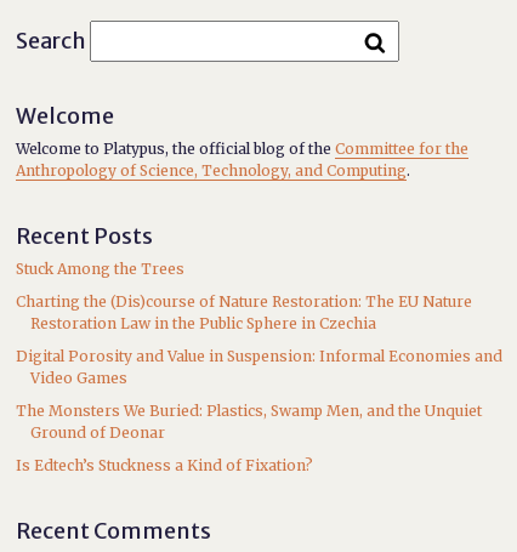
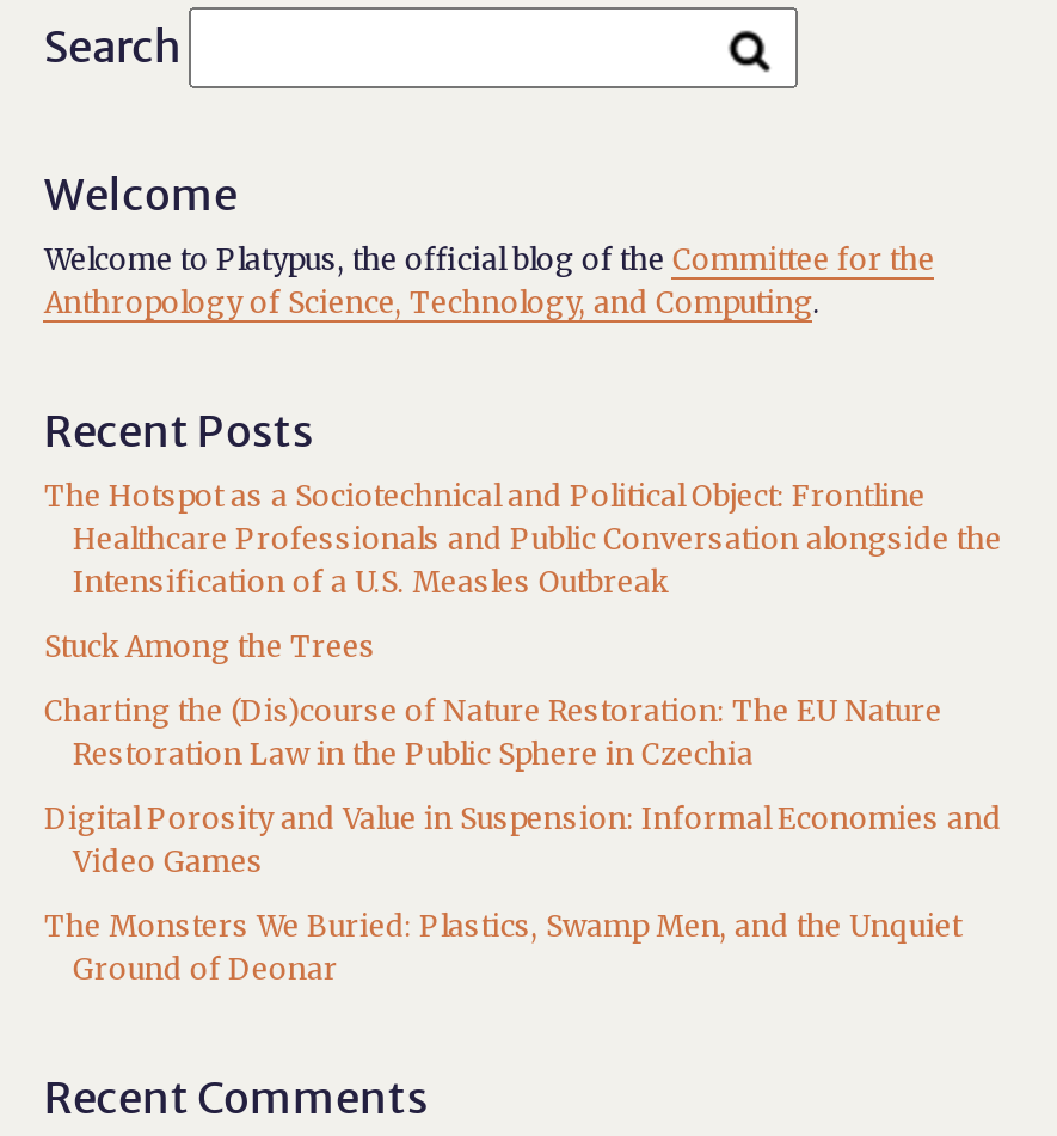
none -> [44,478,1002,600] The Hotspot as a Sociotechnical and Political Object: Frontline | Healthcare Professionals and Public Conversation alongside the | Intensification of a U.S. Measles Outbreak
moved [16,260,503,442] -> [44,628,1002,987]: Stuck Among the Trees | Charting the (Dis)course of Nature Restoration: The EU Nature | Restoration Law in the Public Sphere in Czechia | Digital Porosity and Value in Suspension: Informal Economies and | Video Games | The Monsters We Buried: Plastics, Swamp Men, and the Unquiet | Ground of Deonar
[16,456,314,474] Is Edtech’s Stuckness a Kind of Fixation? -> none

